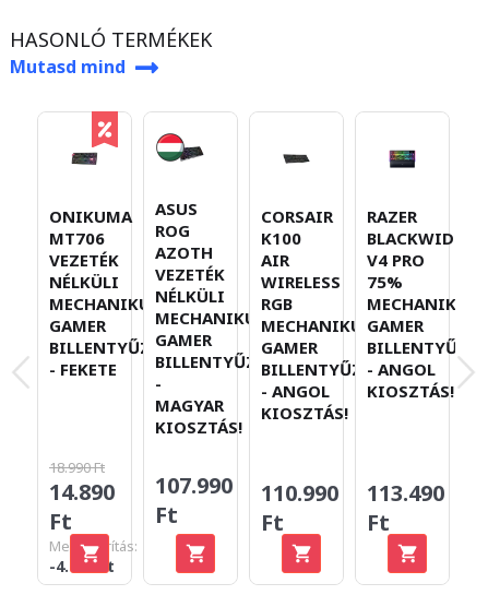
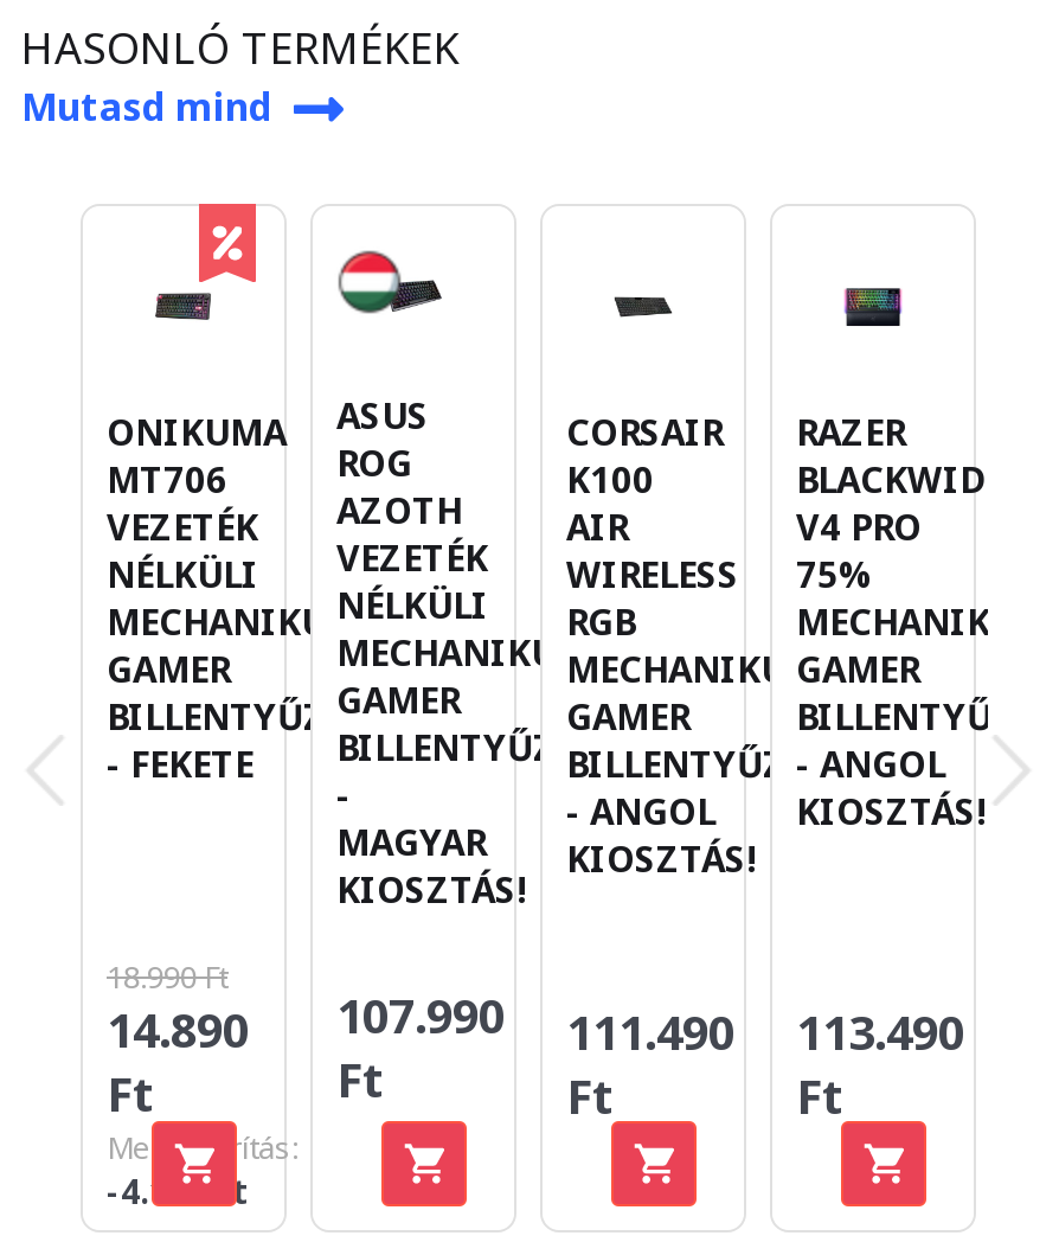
[261,478,338,507] 110.990 -> [566,1000,734,1064] 111.490

